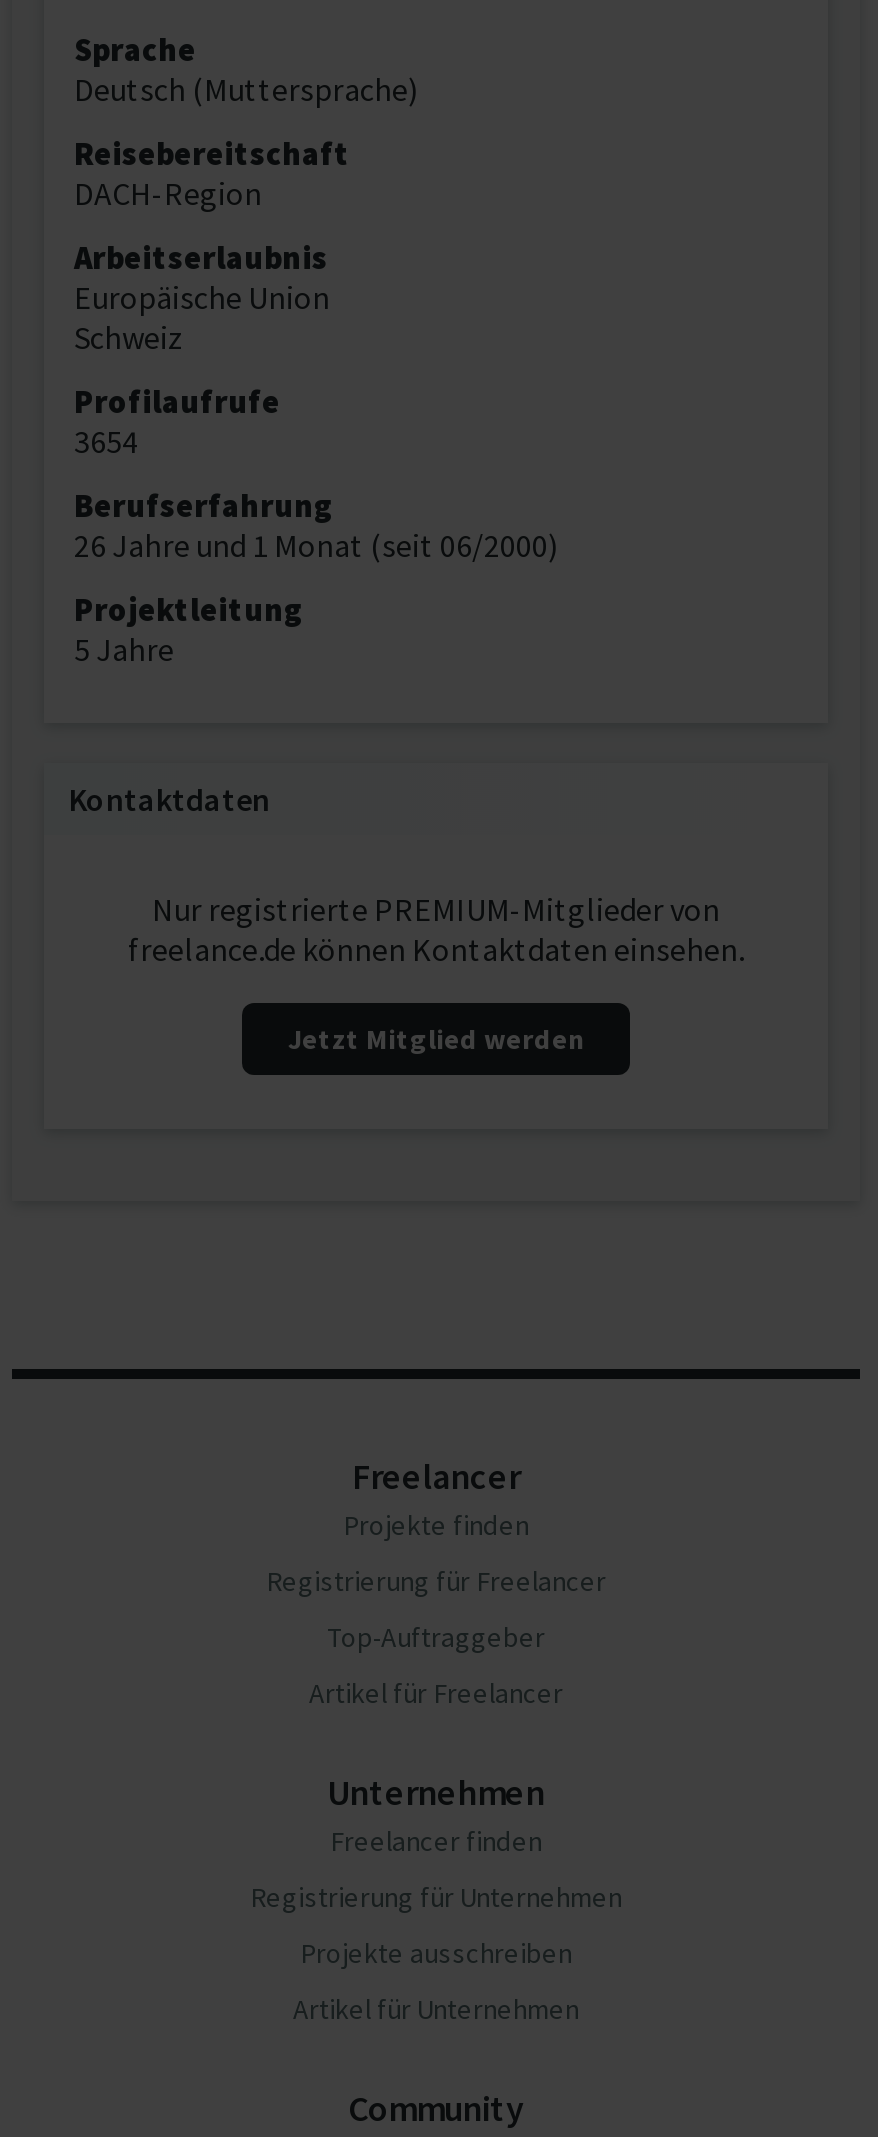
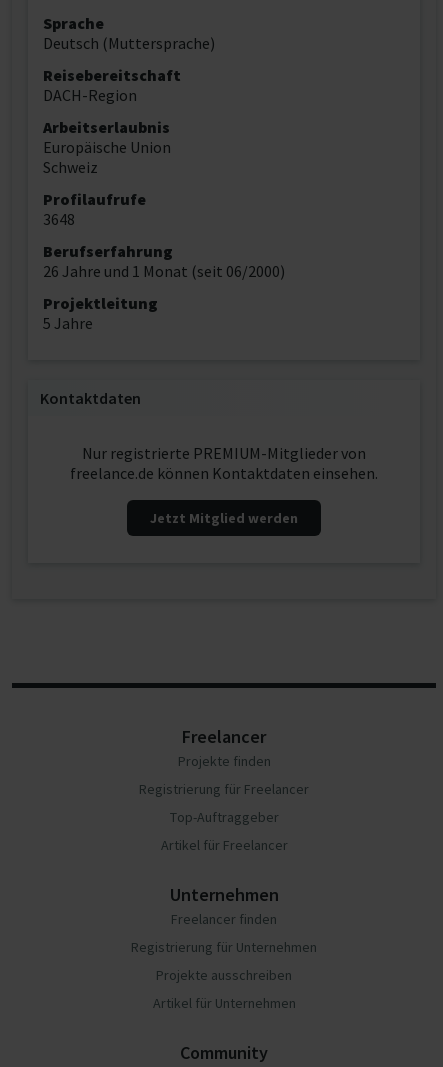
[74,421,138,461] 3654 -> [43,209,75,229] 3648

